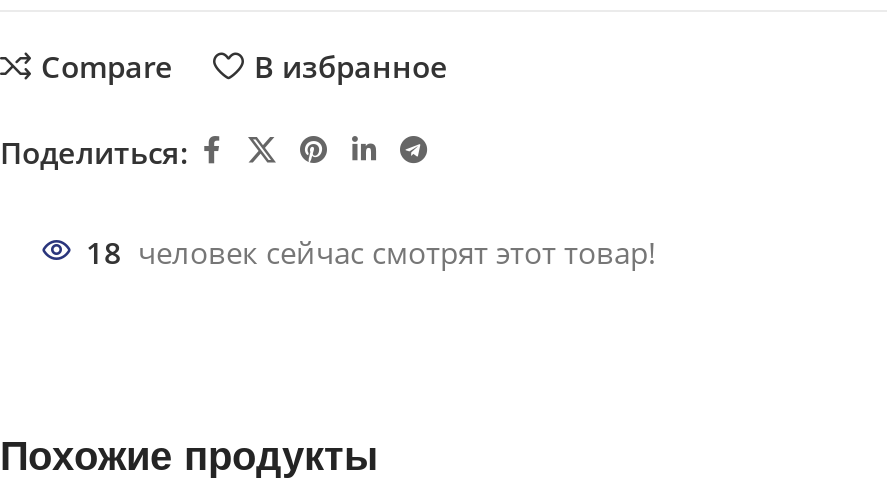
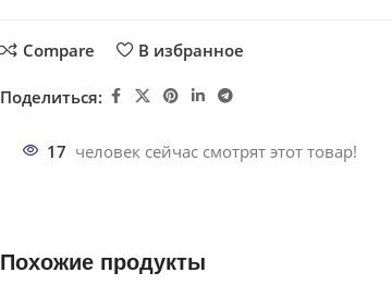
[86,233,656,273] 18 человек сейчас смотрят этот товар! -> [47,141,357,163] 17 человек сейчас смотрят этот товар!

